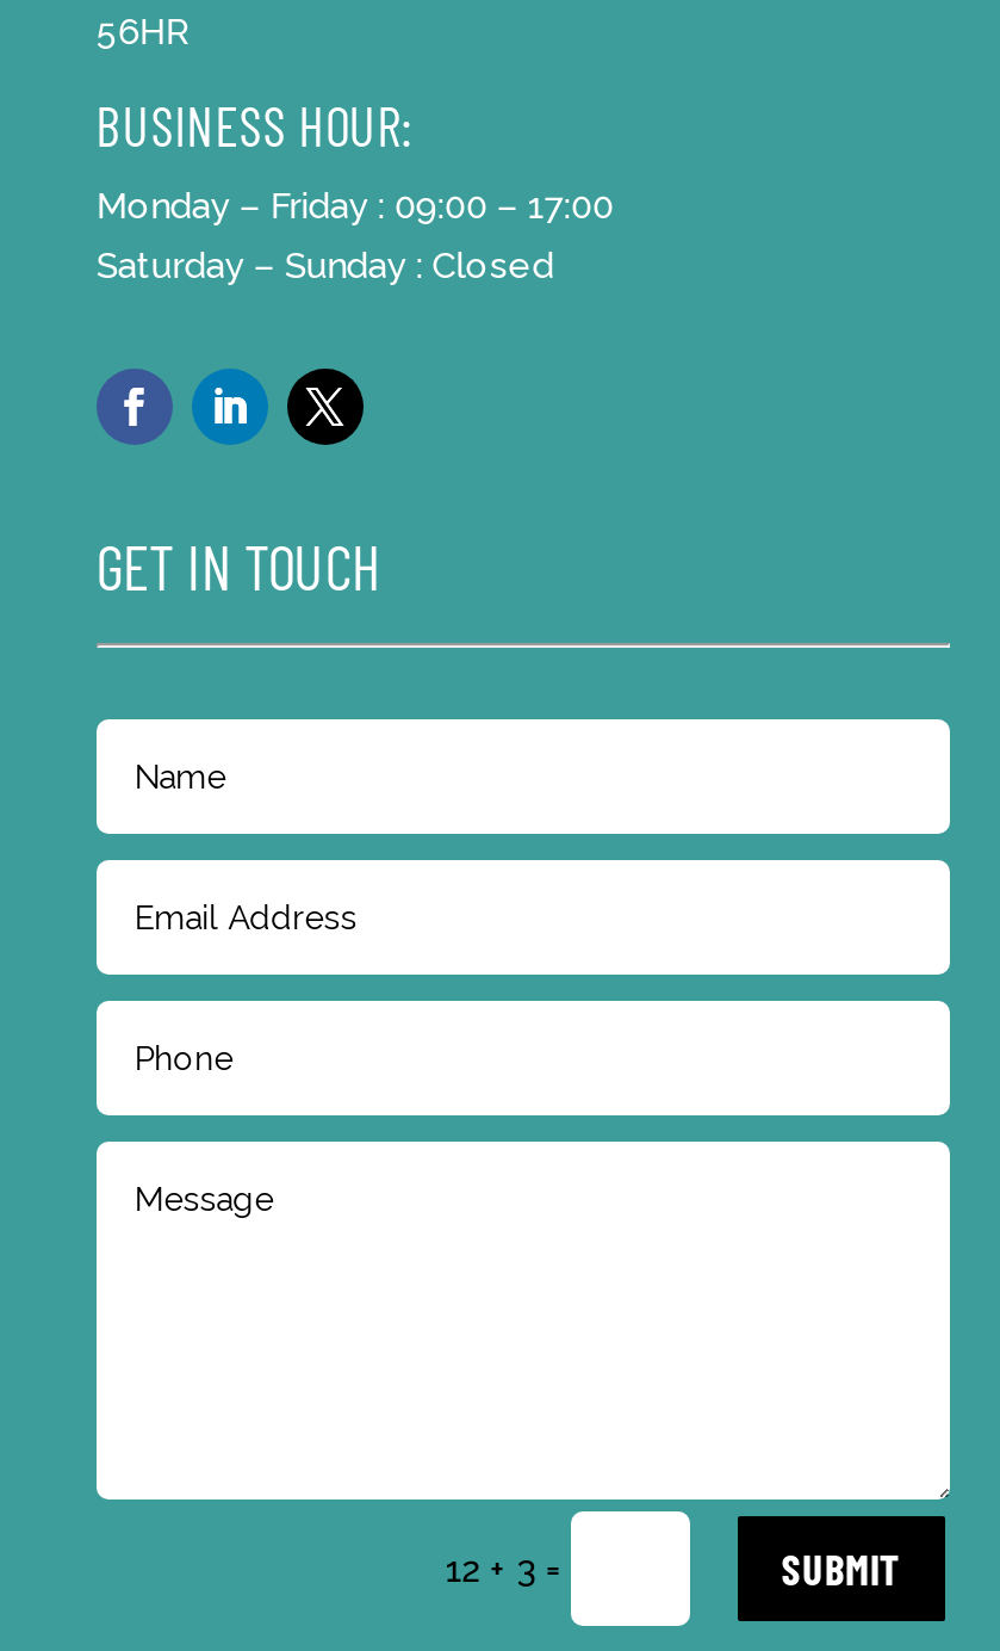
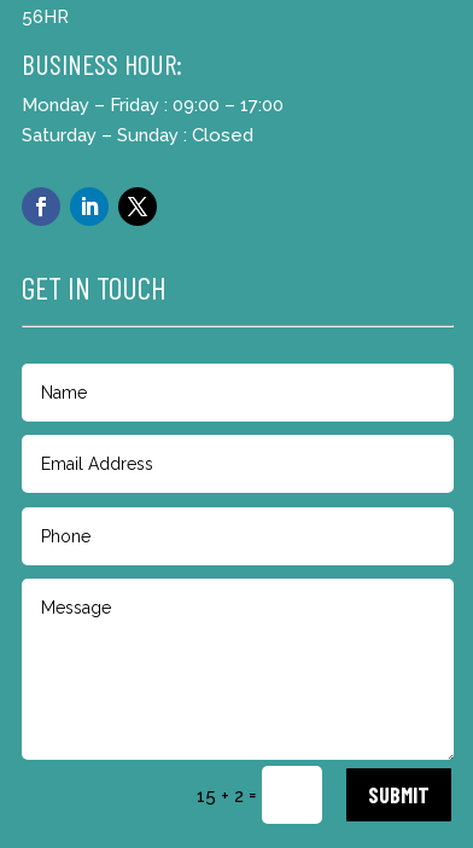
[445,1549,571,1593] 12 + 3 = -> [197,784,262,807] 15 + 2 =

